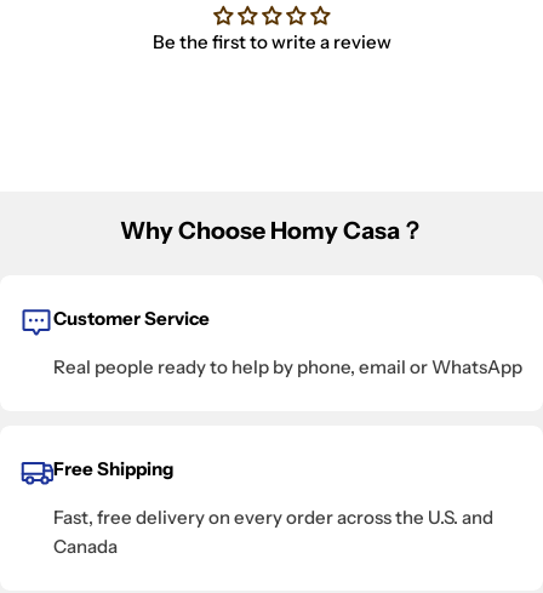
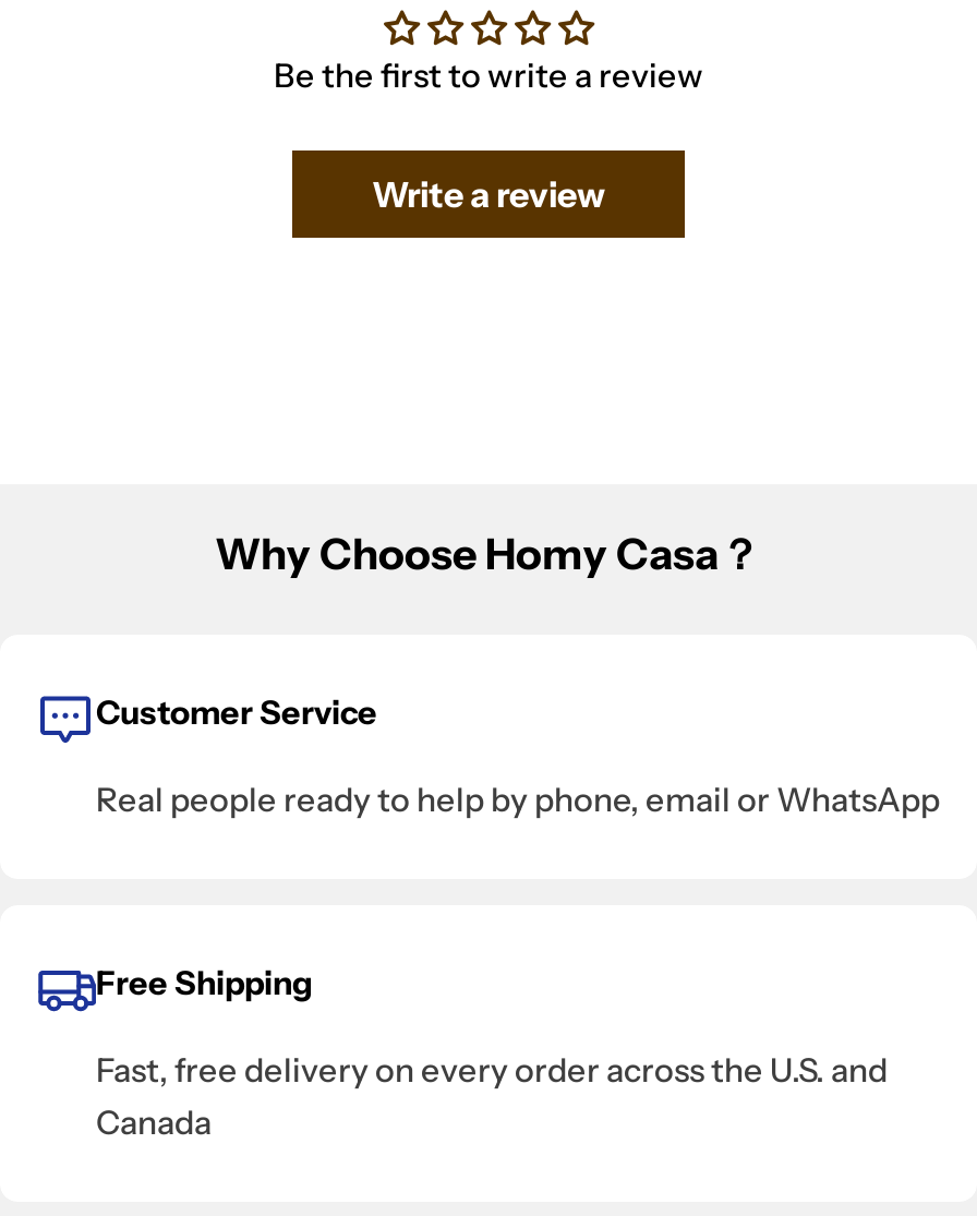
none -> [372,173,605,216] Write a review

